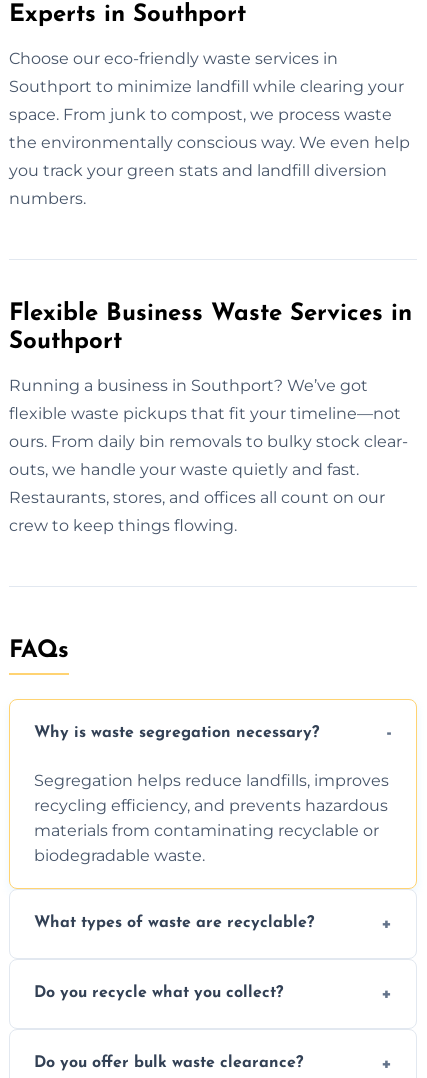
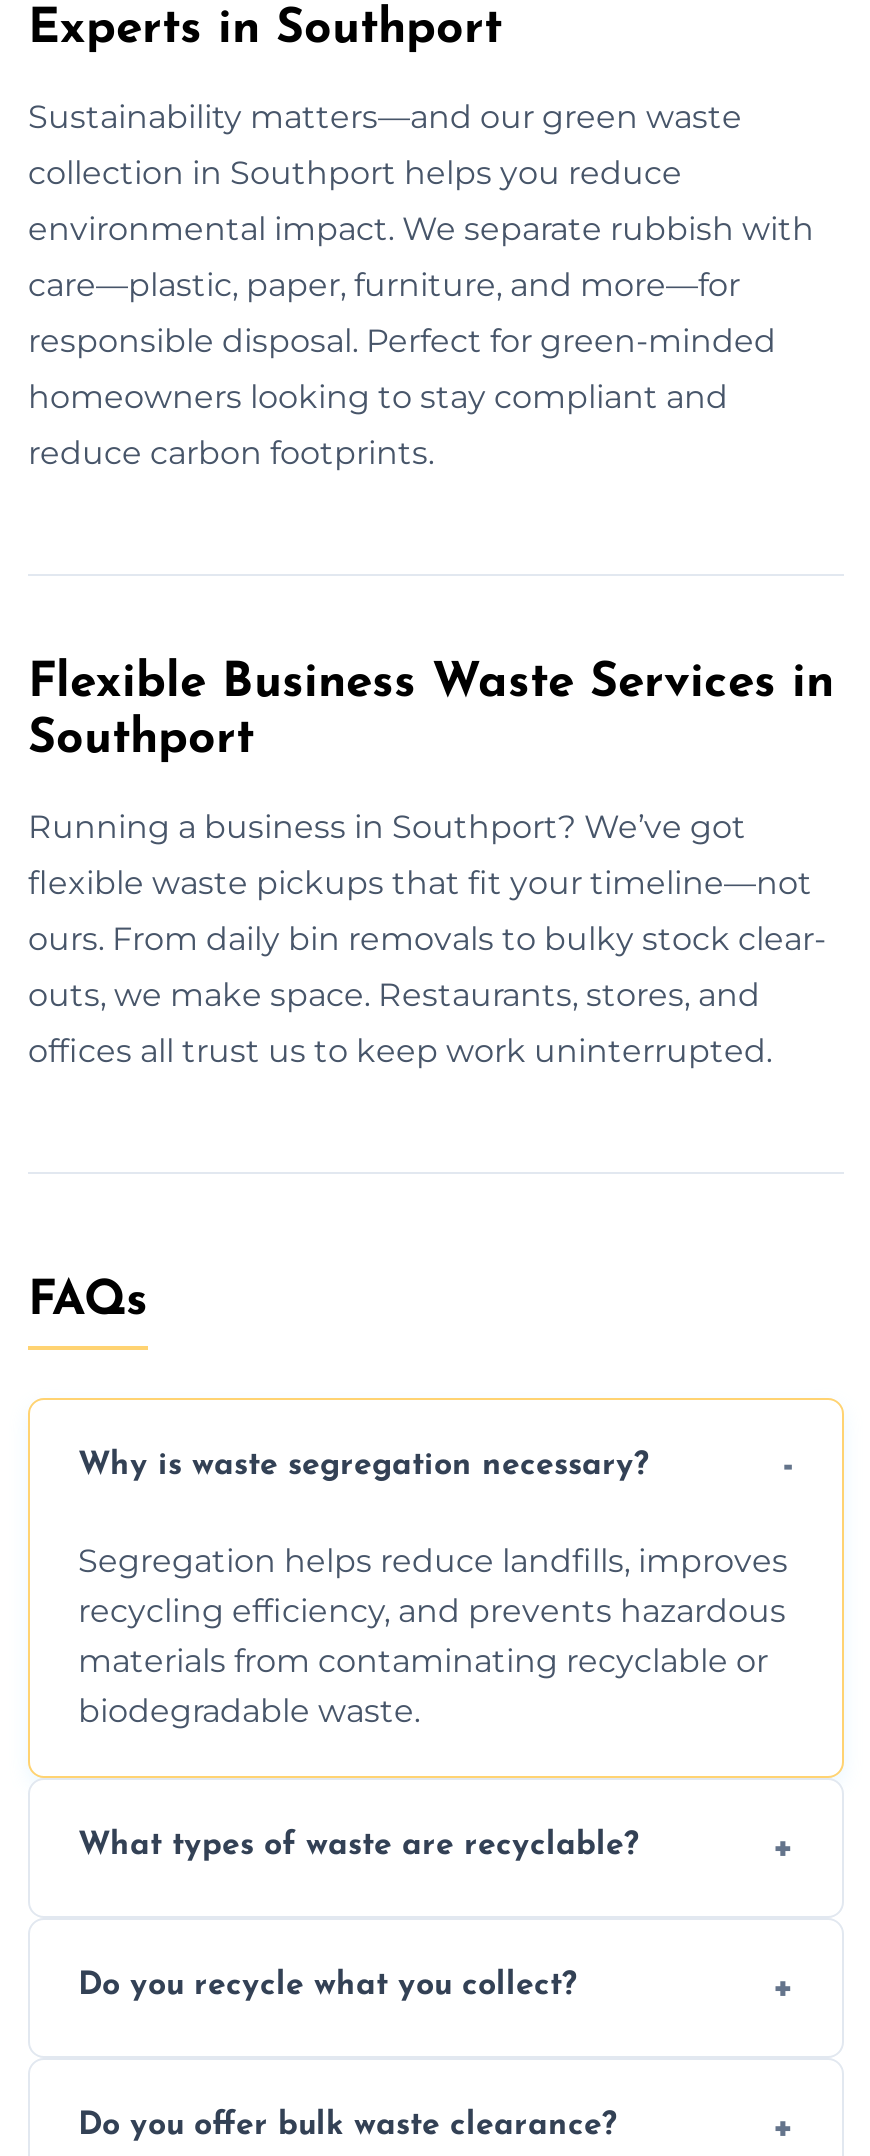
[9,49,410,208] Choose our eco-friendly waste services in | Southport to minimize landfill while clearing your | space. From junk to compost, we process waste | the environmentally conscious way. We even help | you track your green stats and landfill diversion | numbers. -> [28,97,814,471] Sustainability matters—and our green waste | collection in Southport helps you reduce | environmental impact. We separate rubbish with | care—plastic, paper, furniture, and more—for | responsible disposal. Perfect for green-minded | homeowners looking to stay compliant and | reduce carbon footprints.
moved [9,302,412,451] -> [28,659,834,957]: Flexible Business Waste Services in | Southport | Running a business in Southport? We’ve got | flexible waste pickups that fit your timeline—not | ours. From daily bin removals to bulky stock clear-
[9,460,385,535] outs, we handle your waste quietly and fast. | Restaurants, stores, and offices all count on our | crew to keep things flowing. -> [28,975,772,1069] outs, we make space. Restaurants, stores, and | offices all trust us to keep work uninterrupted.

